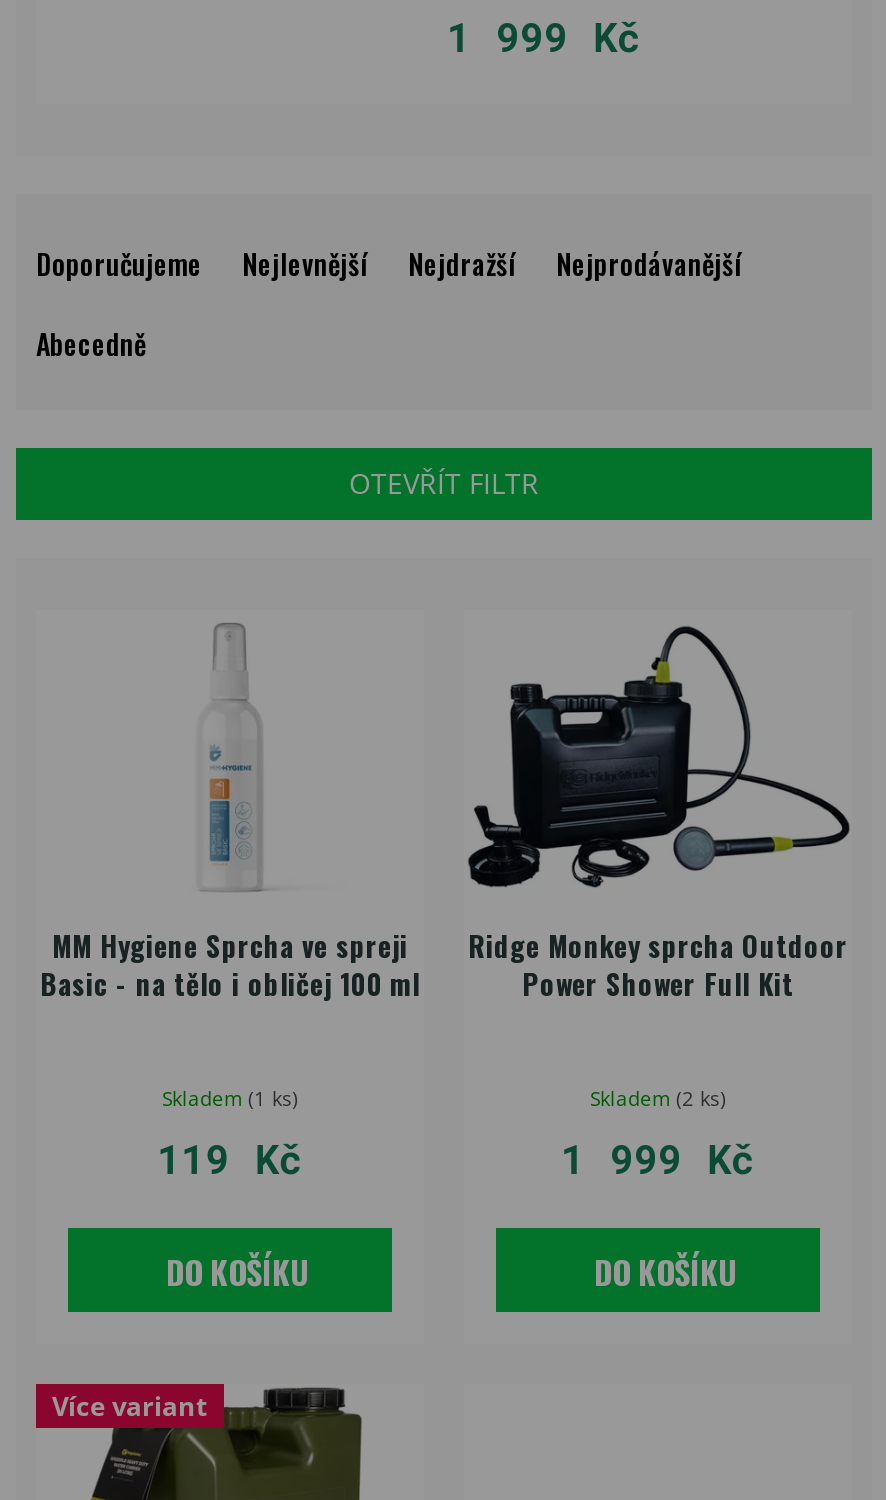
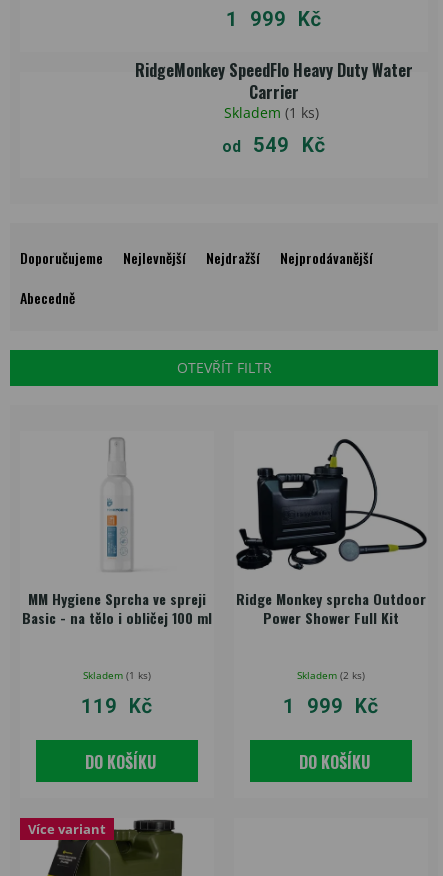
none -> [135,58,413,157] RidgeMonkey SpeedFlo Heavy Duty Water | Carrier | Skladem (1 ks) | od 549 Kč

